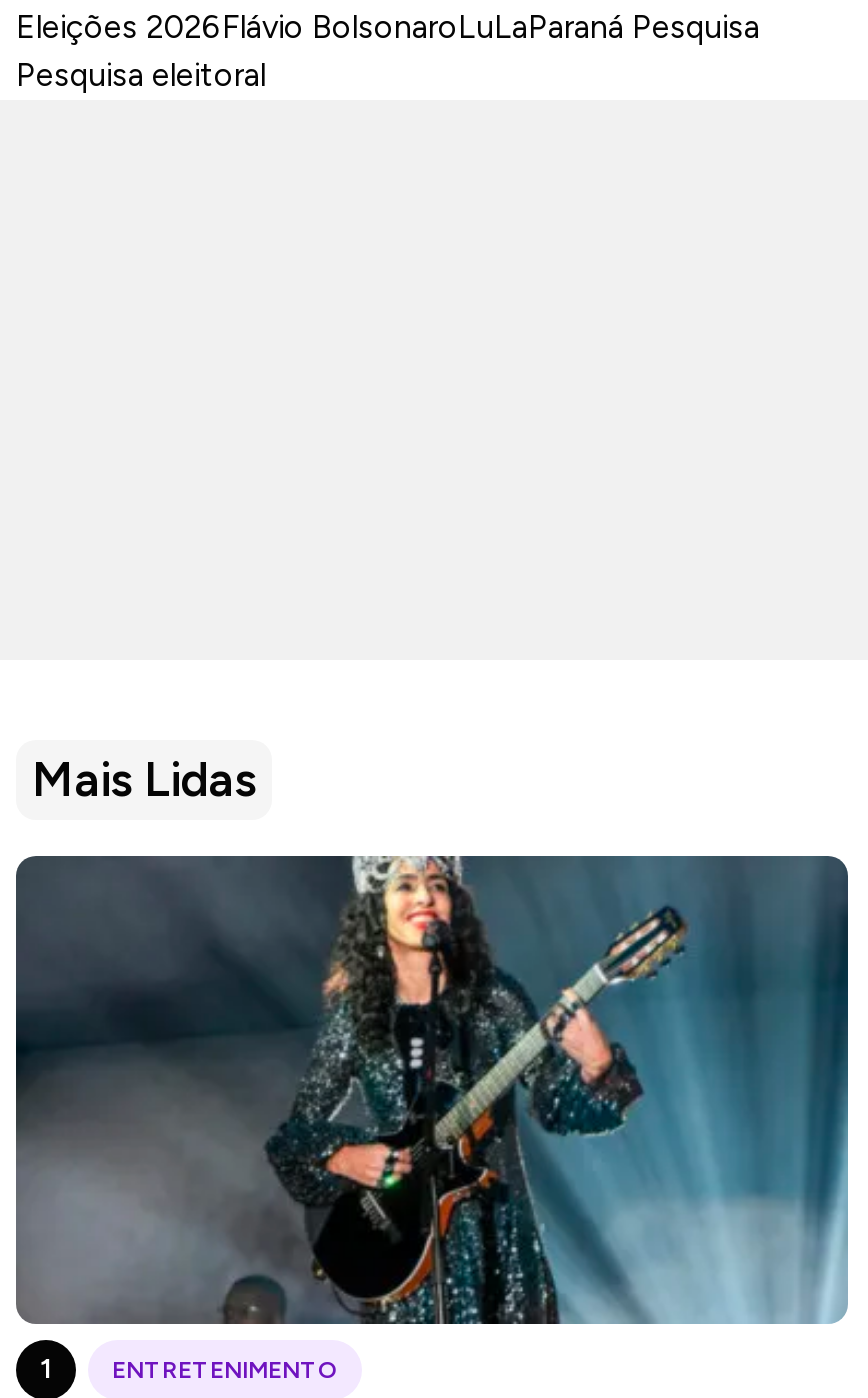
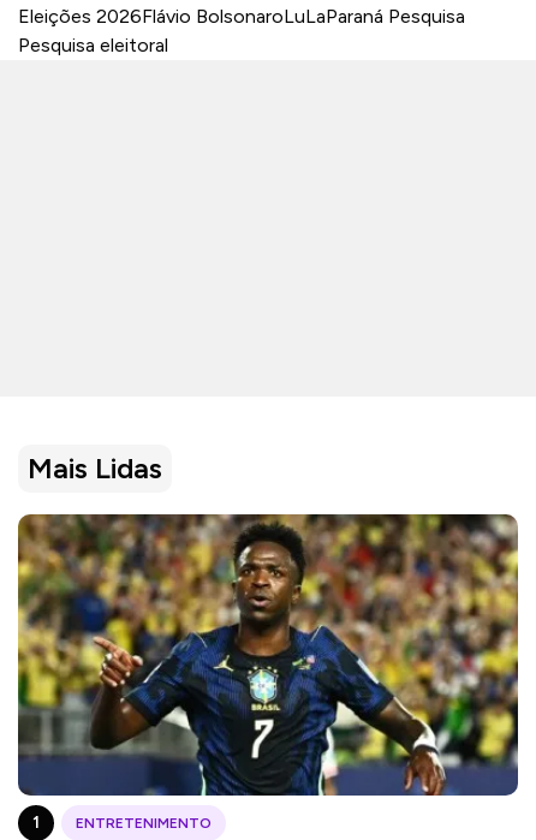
[14,854,850,1326] [image] -> [17,513,519,797] [image]

